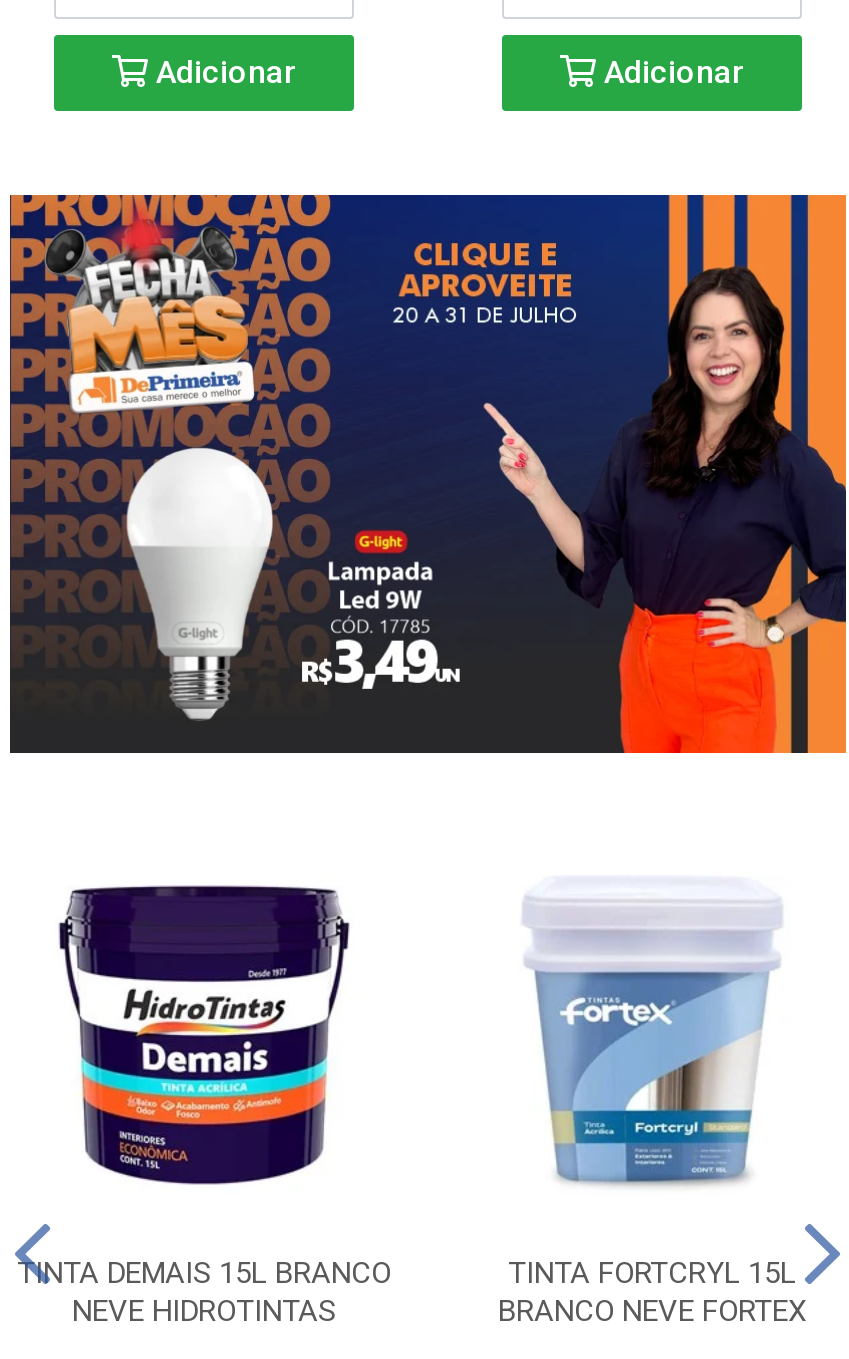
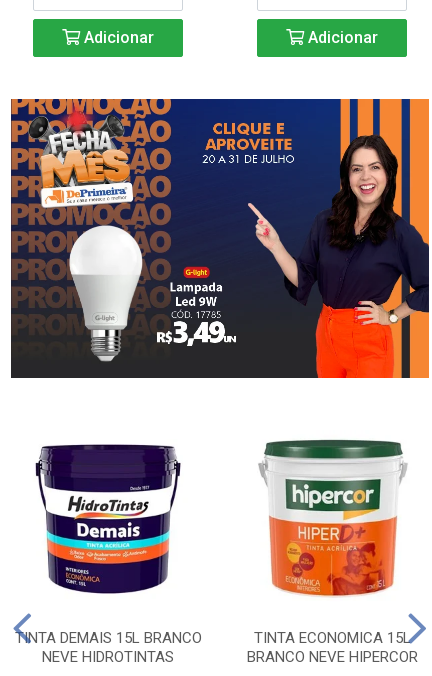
[506,877,800,1290] [image] | TINTA FORTCRYL 15L -> [253,439,410,647] [image] | TINTA ECONOMICA 15L
[498,1292,806,1328] BRANCO NEVE FORTEX -> [246,648,417,666] BRANCO NEVE HIPERCOR

